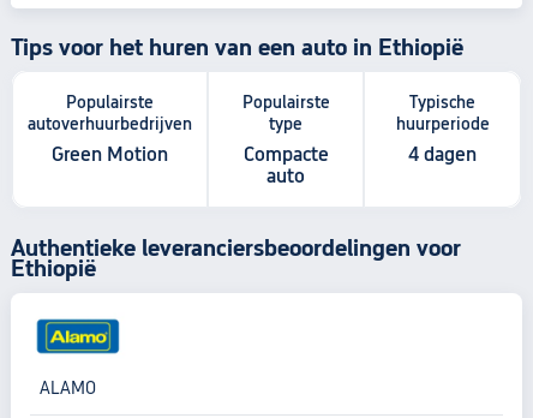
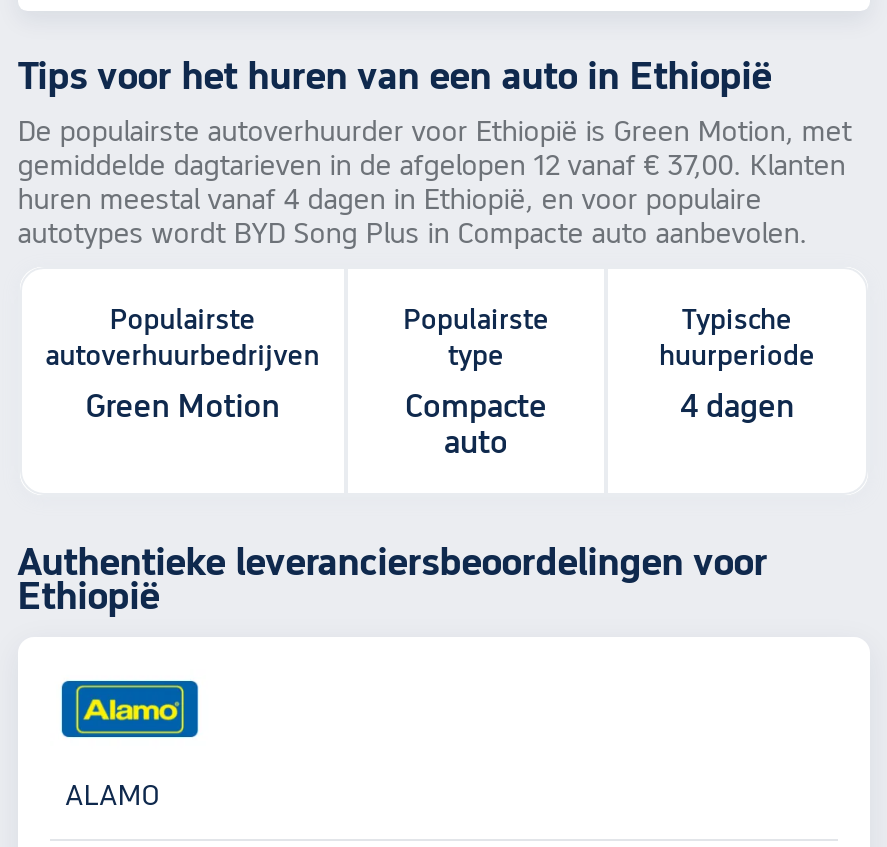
none -> [18,113,852,249] De populairste autoverhuurder voor Ethiopië is Green Motion, met | gemiddelde dagtarieven in de afgelopen 12 vanaf € 37,00. Klanten | huren meestal vanaf 4 dagen in Ethiopië, en voor populaire | autotypes wordt BYD Song Plus in Compacte auto aanbevolen.

